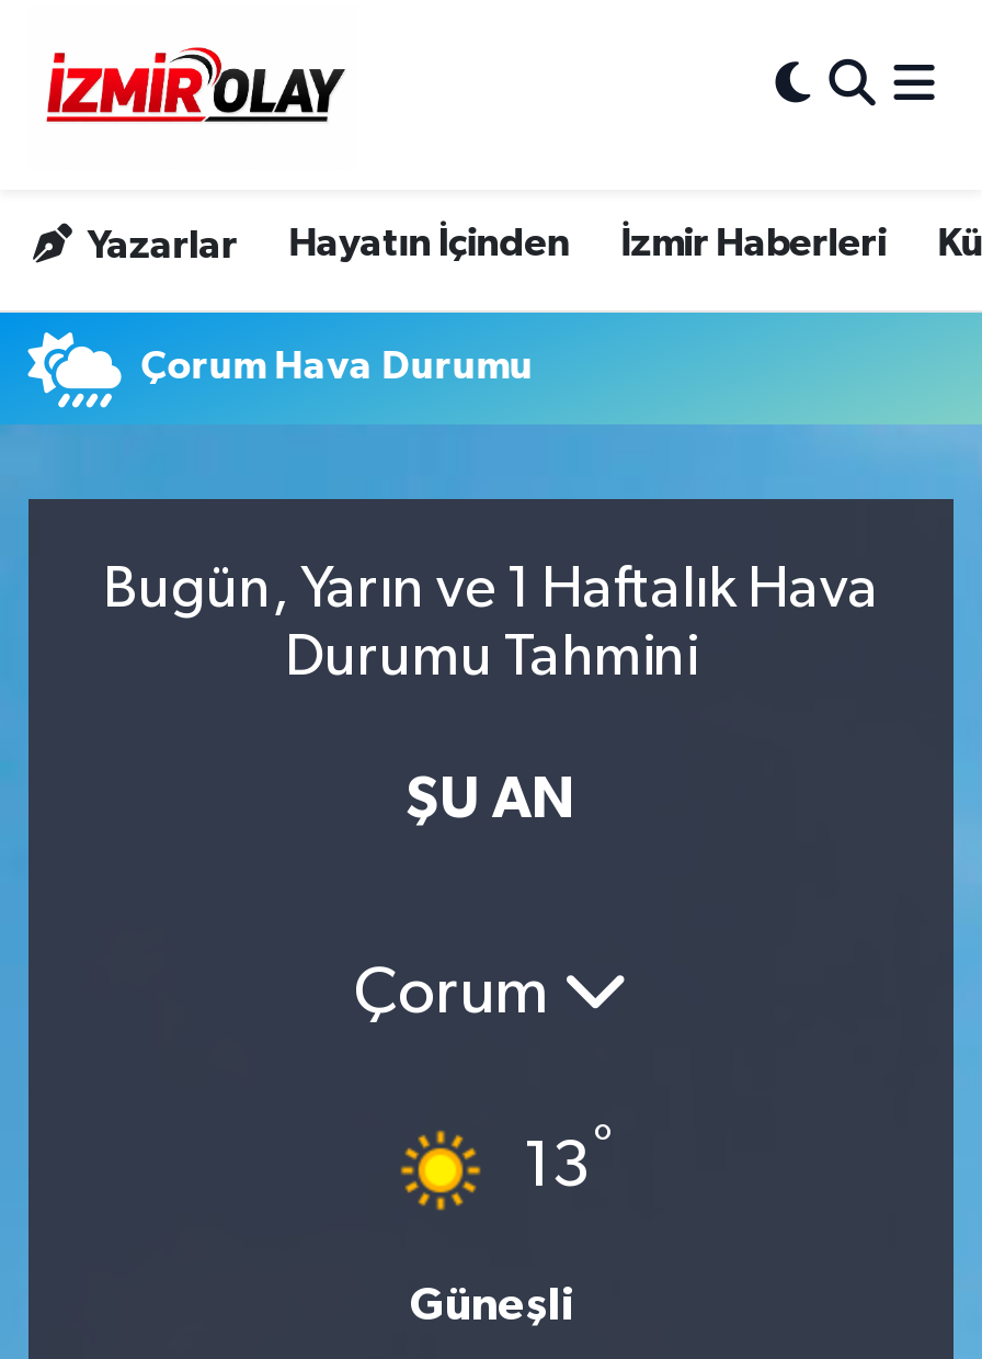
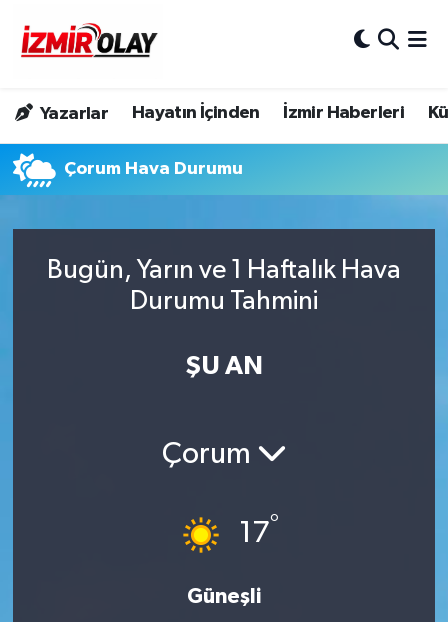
[523,1122,613,1202] 13° -> [239,513,279,549] 17°

